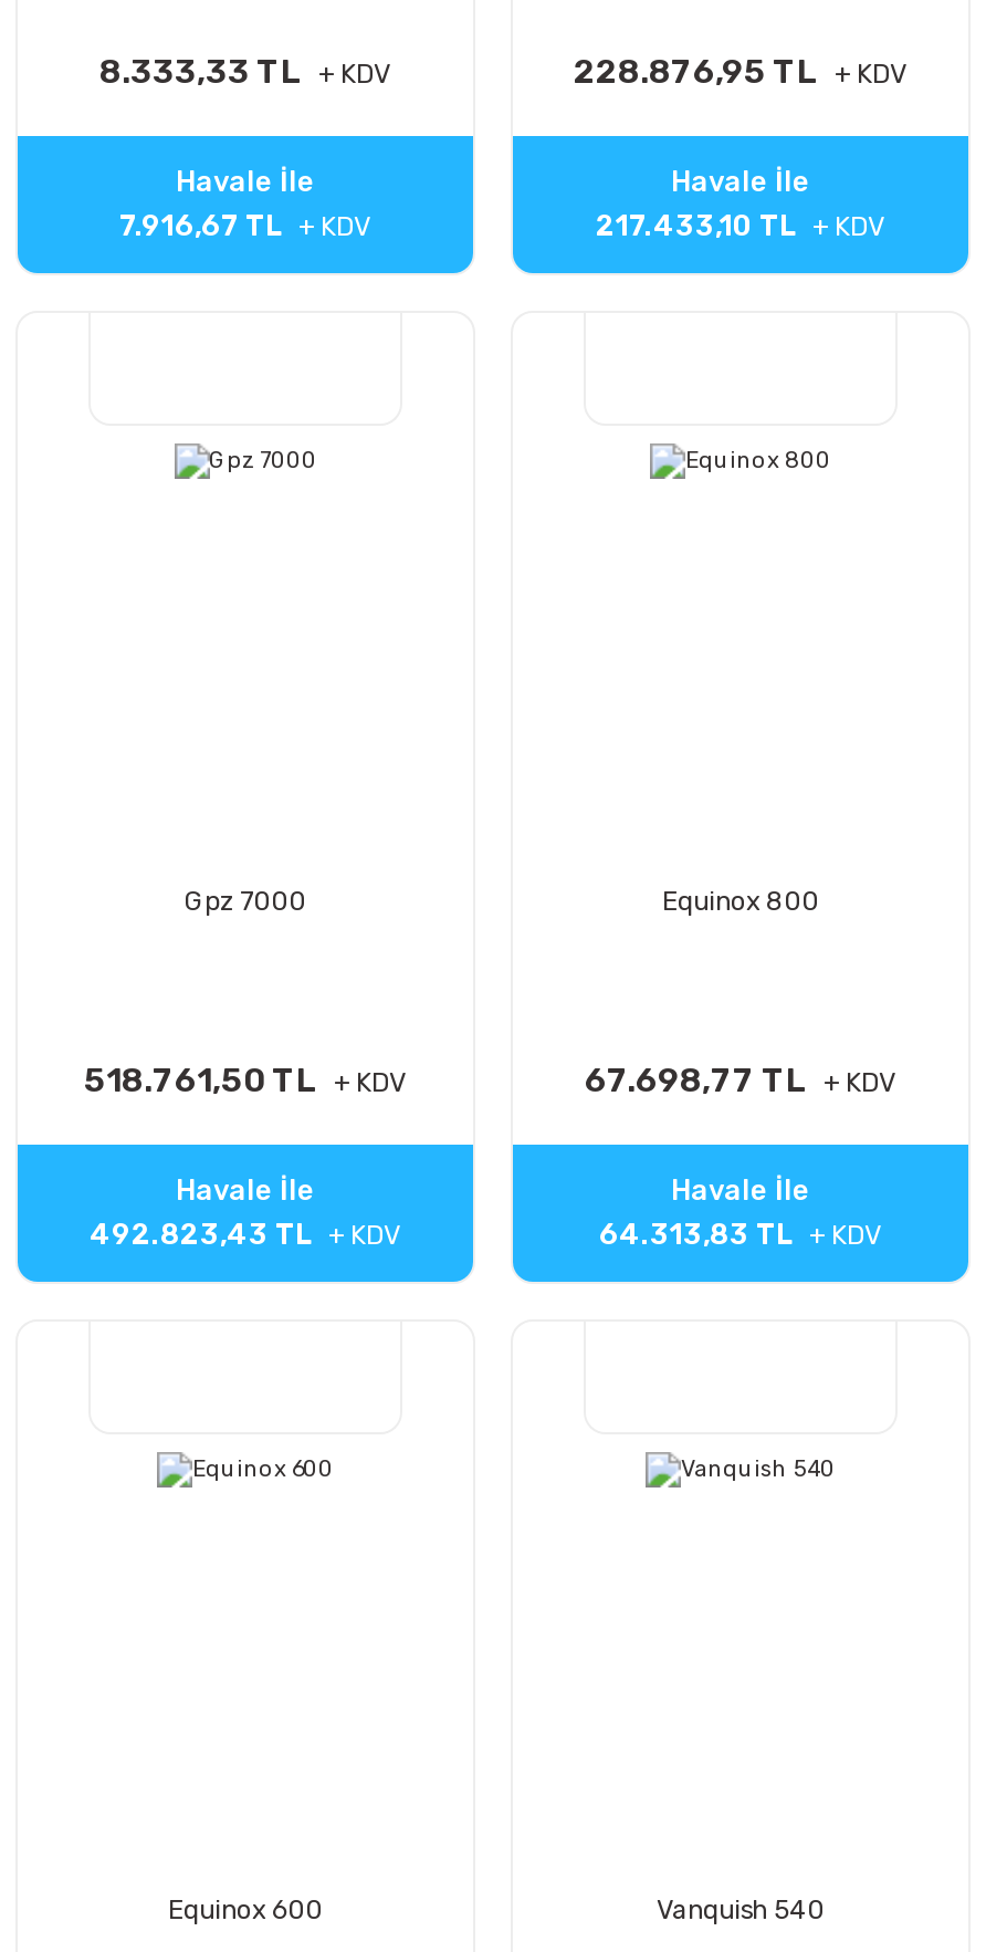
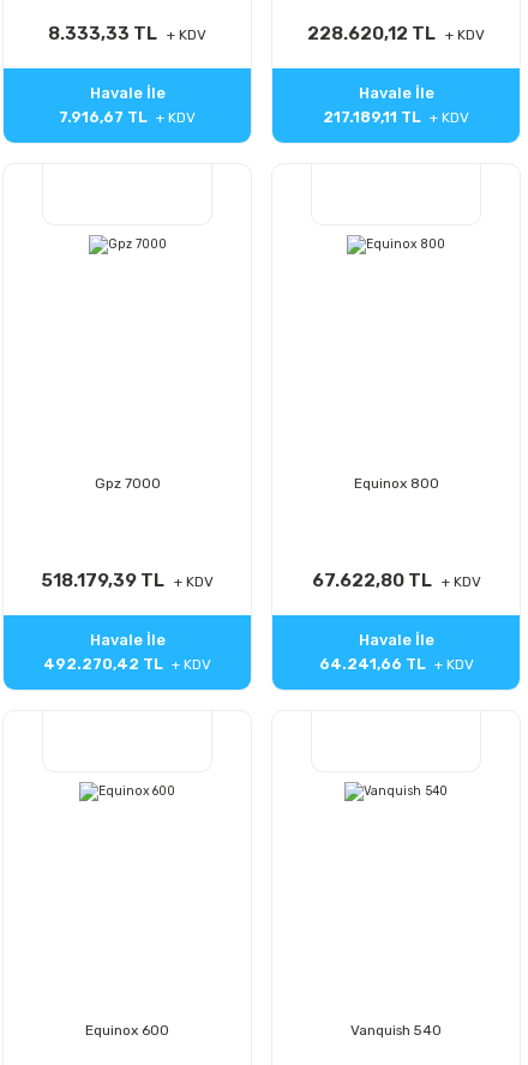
[574,52,824,92] 228.876,95 TL -> [307,23,439,44] 228.620,12 TL
[596,209,804,242] 217.433,10 TL -> [323,108,425,126] 217.189,11 TL
[84,1062,323,1102] 518.761,50 TL -> [41,570,168,592] 518.179,39 TL
[585,1062,812,1102] 67.698,77 TL -> [311,570,435,592] 67.622,80 TL
[90,1219,319,1252] 492.823,43 TL -> [43,655,167,673] 492.270,42 TL
[599,1219,800,1252] 64.313,83 TL -> [319,655,429,673] 64.241,66 TL

